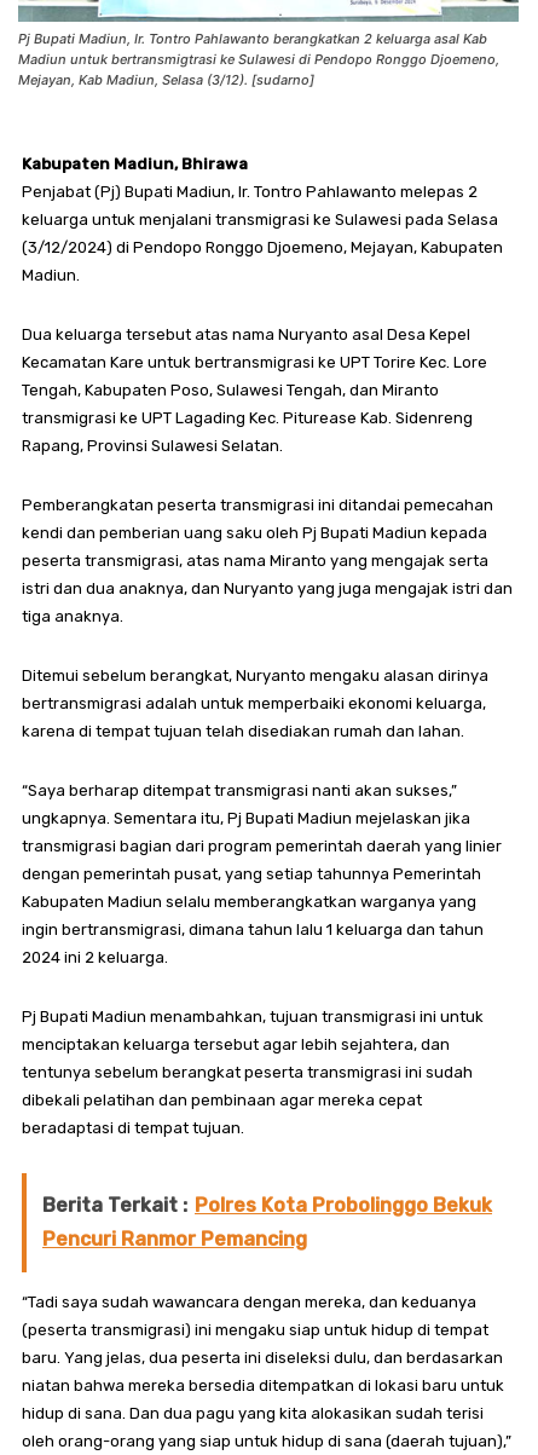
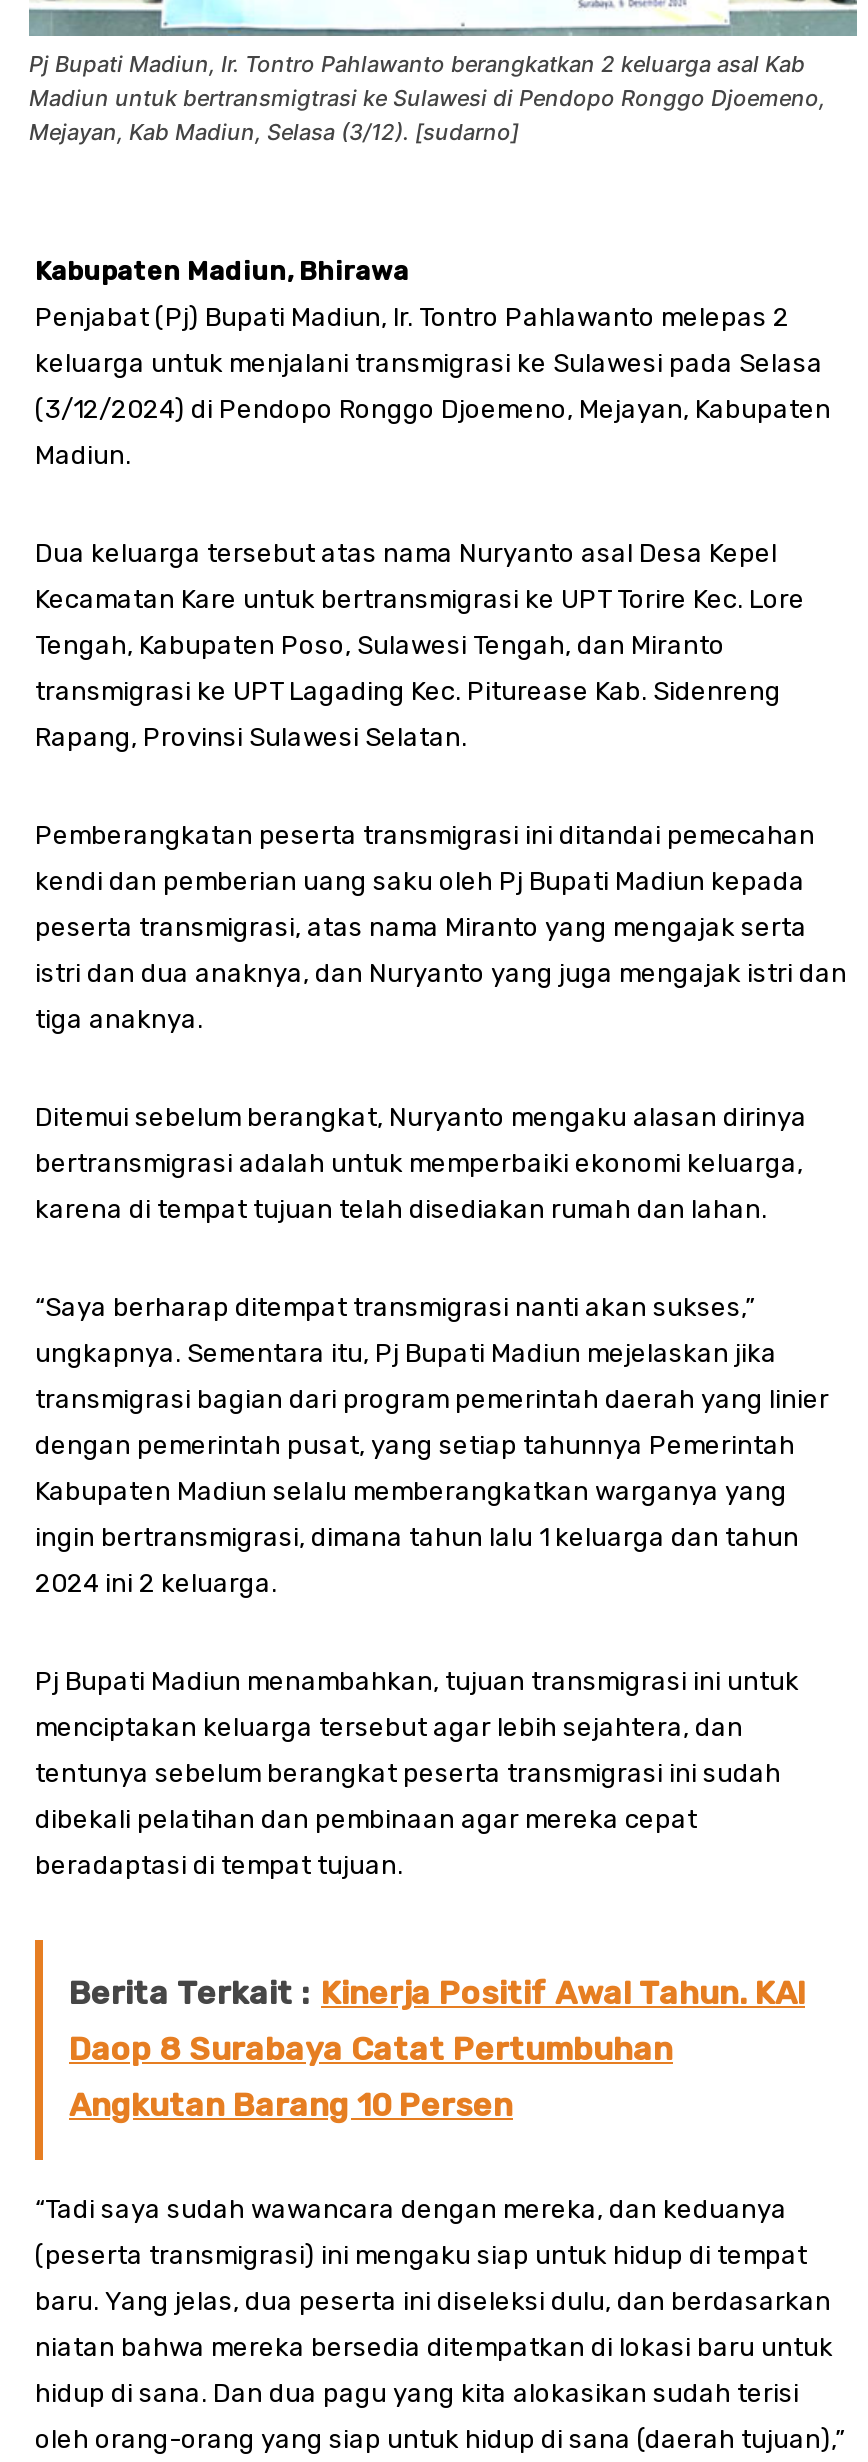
[42,1194,492,1251] Berita Terkait : Polres Kota Probolinggo Bekuk | Pencuri Ranmor Pemancing -> [69,1974,805,2124] Berita Terkait : Kinerja Positif Awal Tahun. KAI | Daop 8 Surabaya Catat Pertumbuhan | Angkutan Barang 10 Persen

